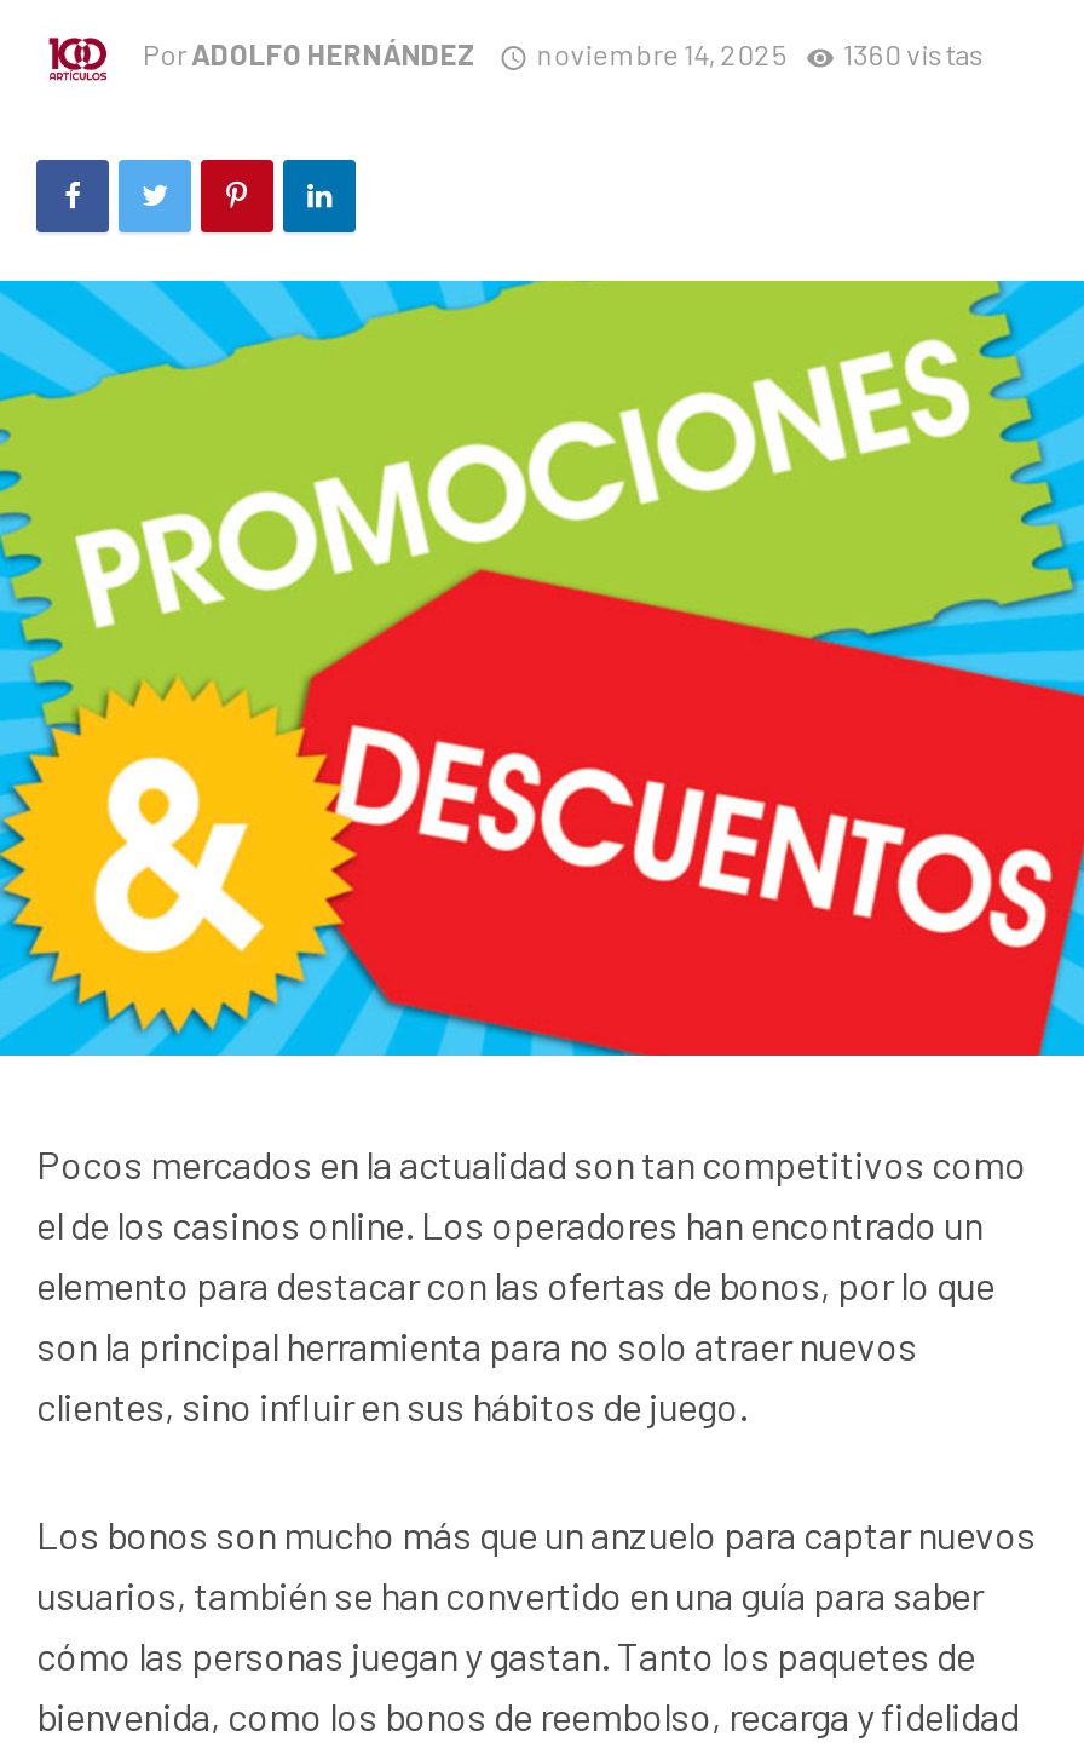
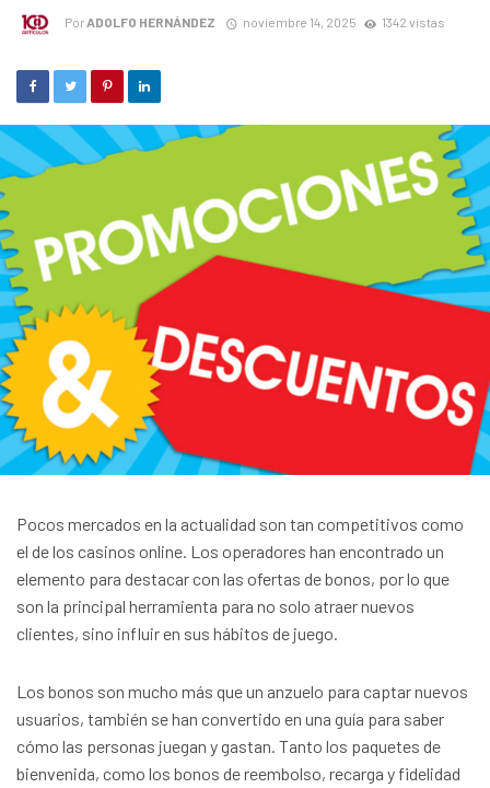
[143,38,986,71] Por ADOLFO HERNÁNDEZ noviembre 14, 2025 1360 vistas -> [65,15,445,30] Por ADOLFO HERNÁNDEZ noviembre 14, 2025 1342 vistas

